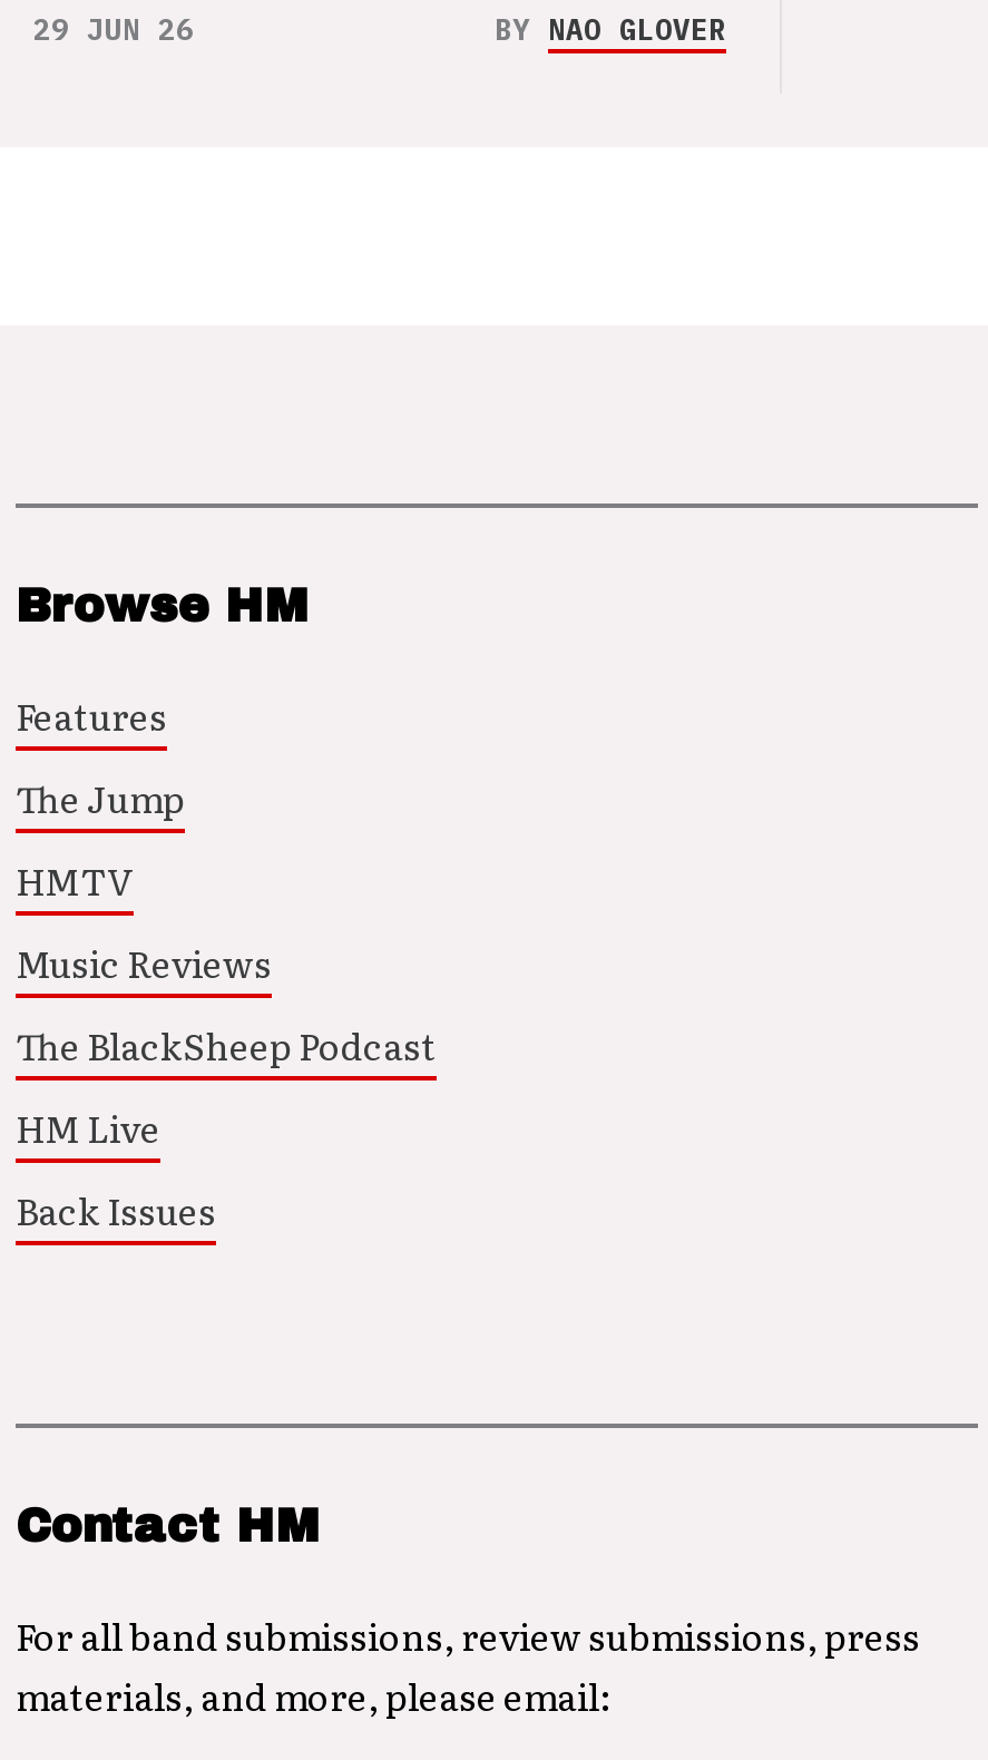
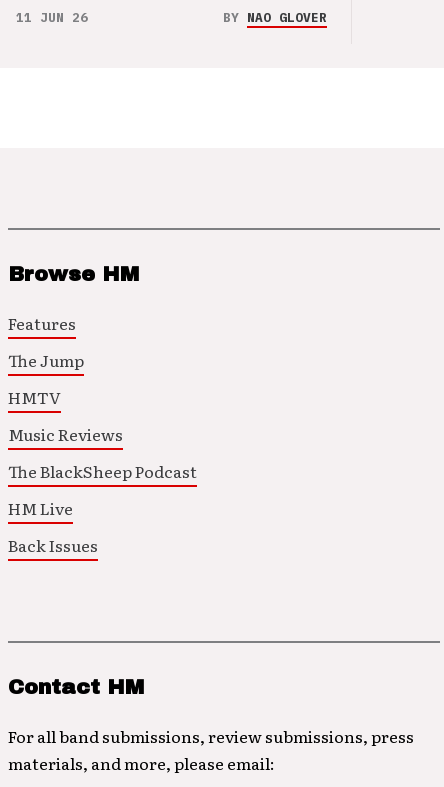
[33,11,194,49] 29 JUN 26 -> [16,9,88,26] 11 JUN 26

